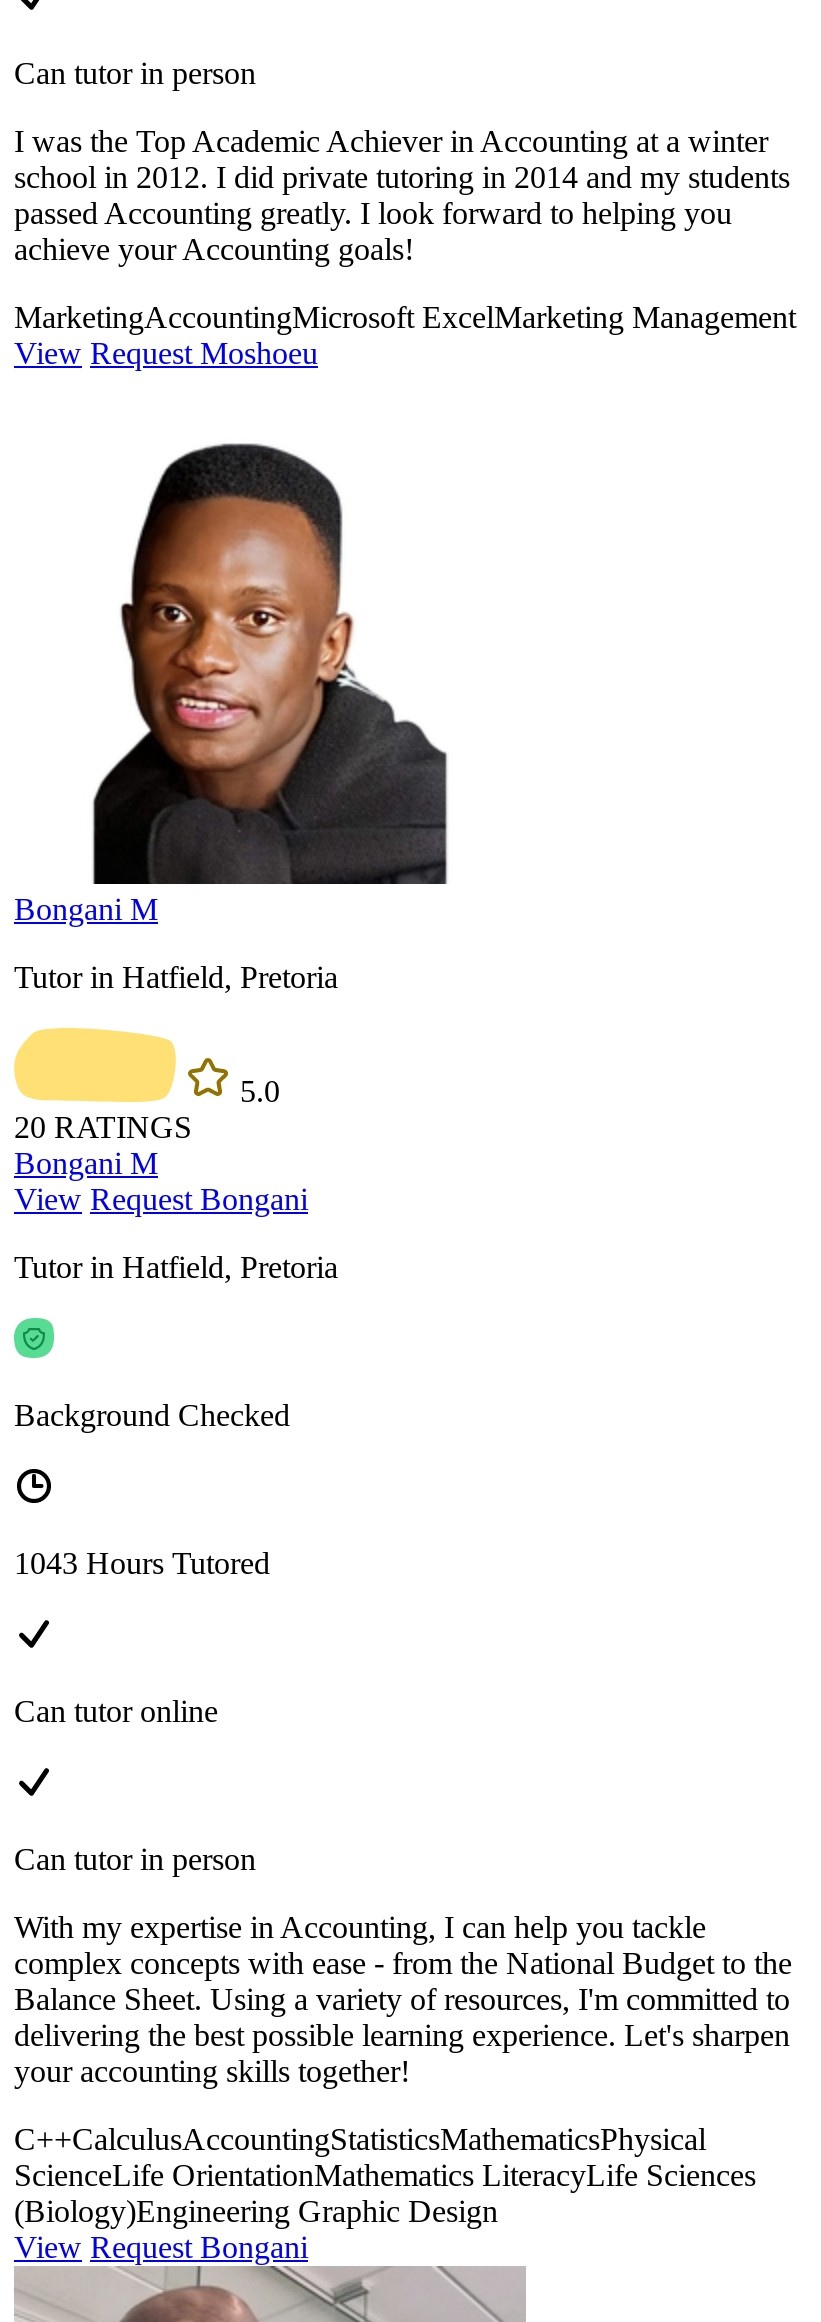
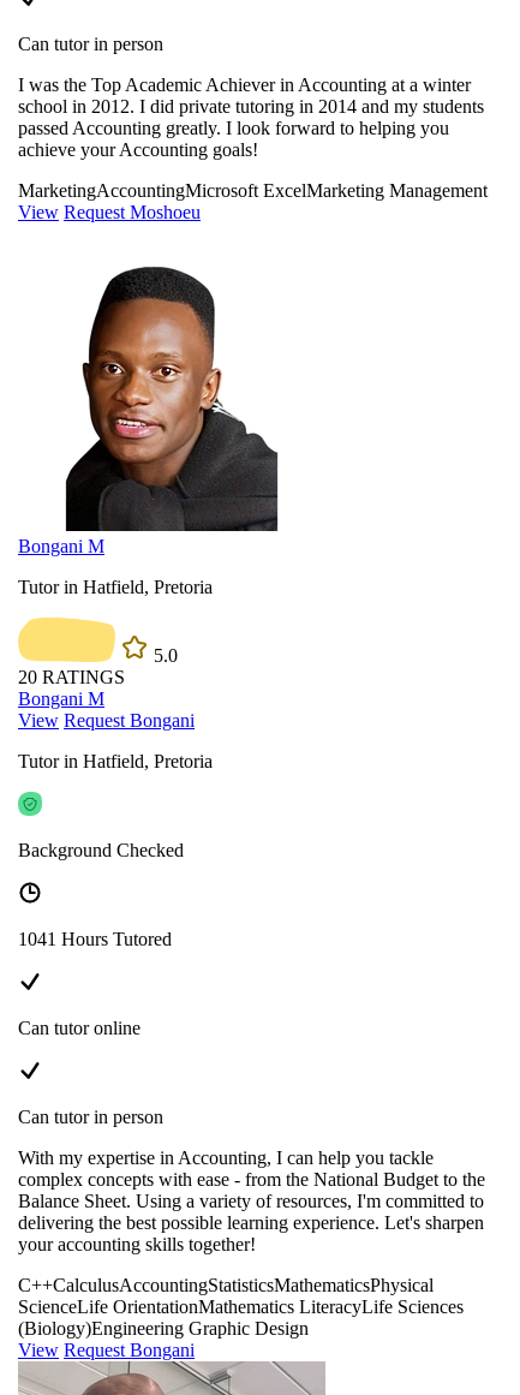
[14,1546,270,1580] 1043 Hours Tutored -> [18,929,172,949] 1041 Hours Tutored

